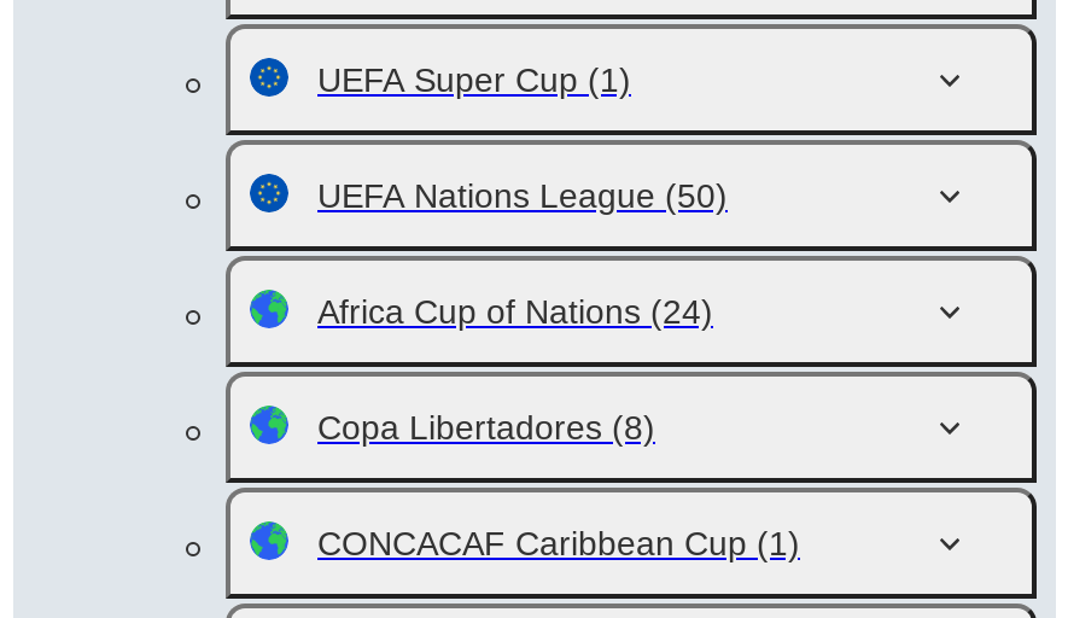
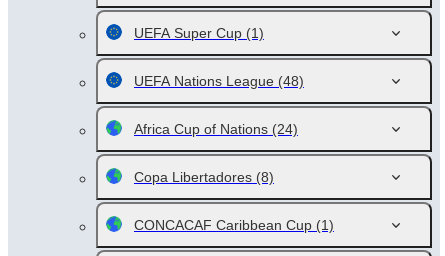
[317,176,728,215] UEFA Nations League (50) -> [134,73,304,89] UEFA Nations League (48)

